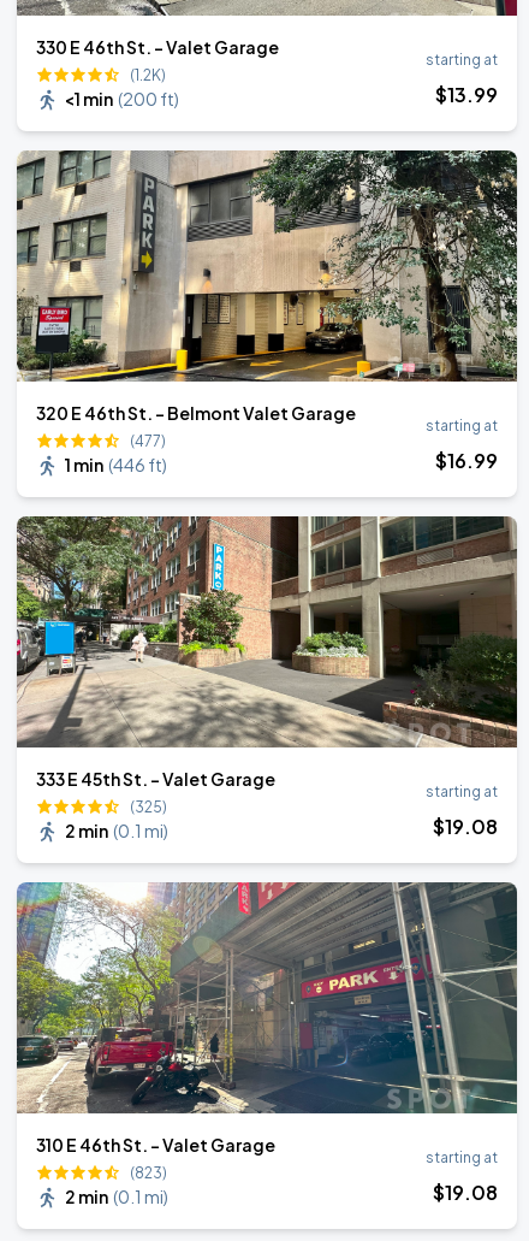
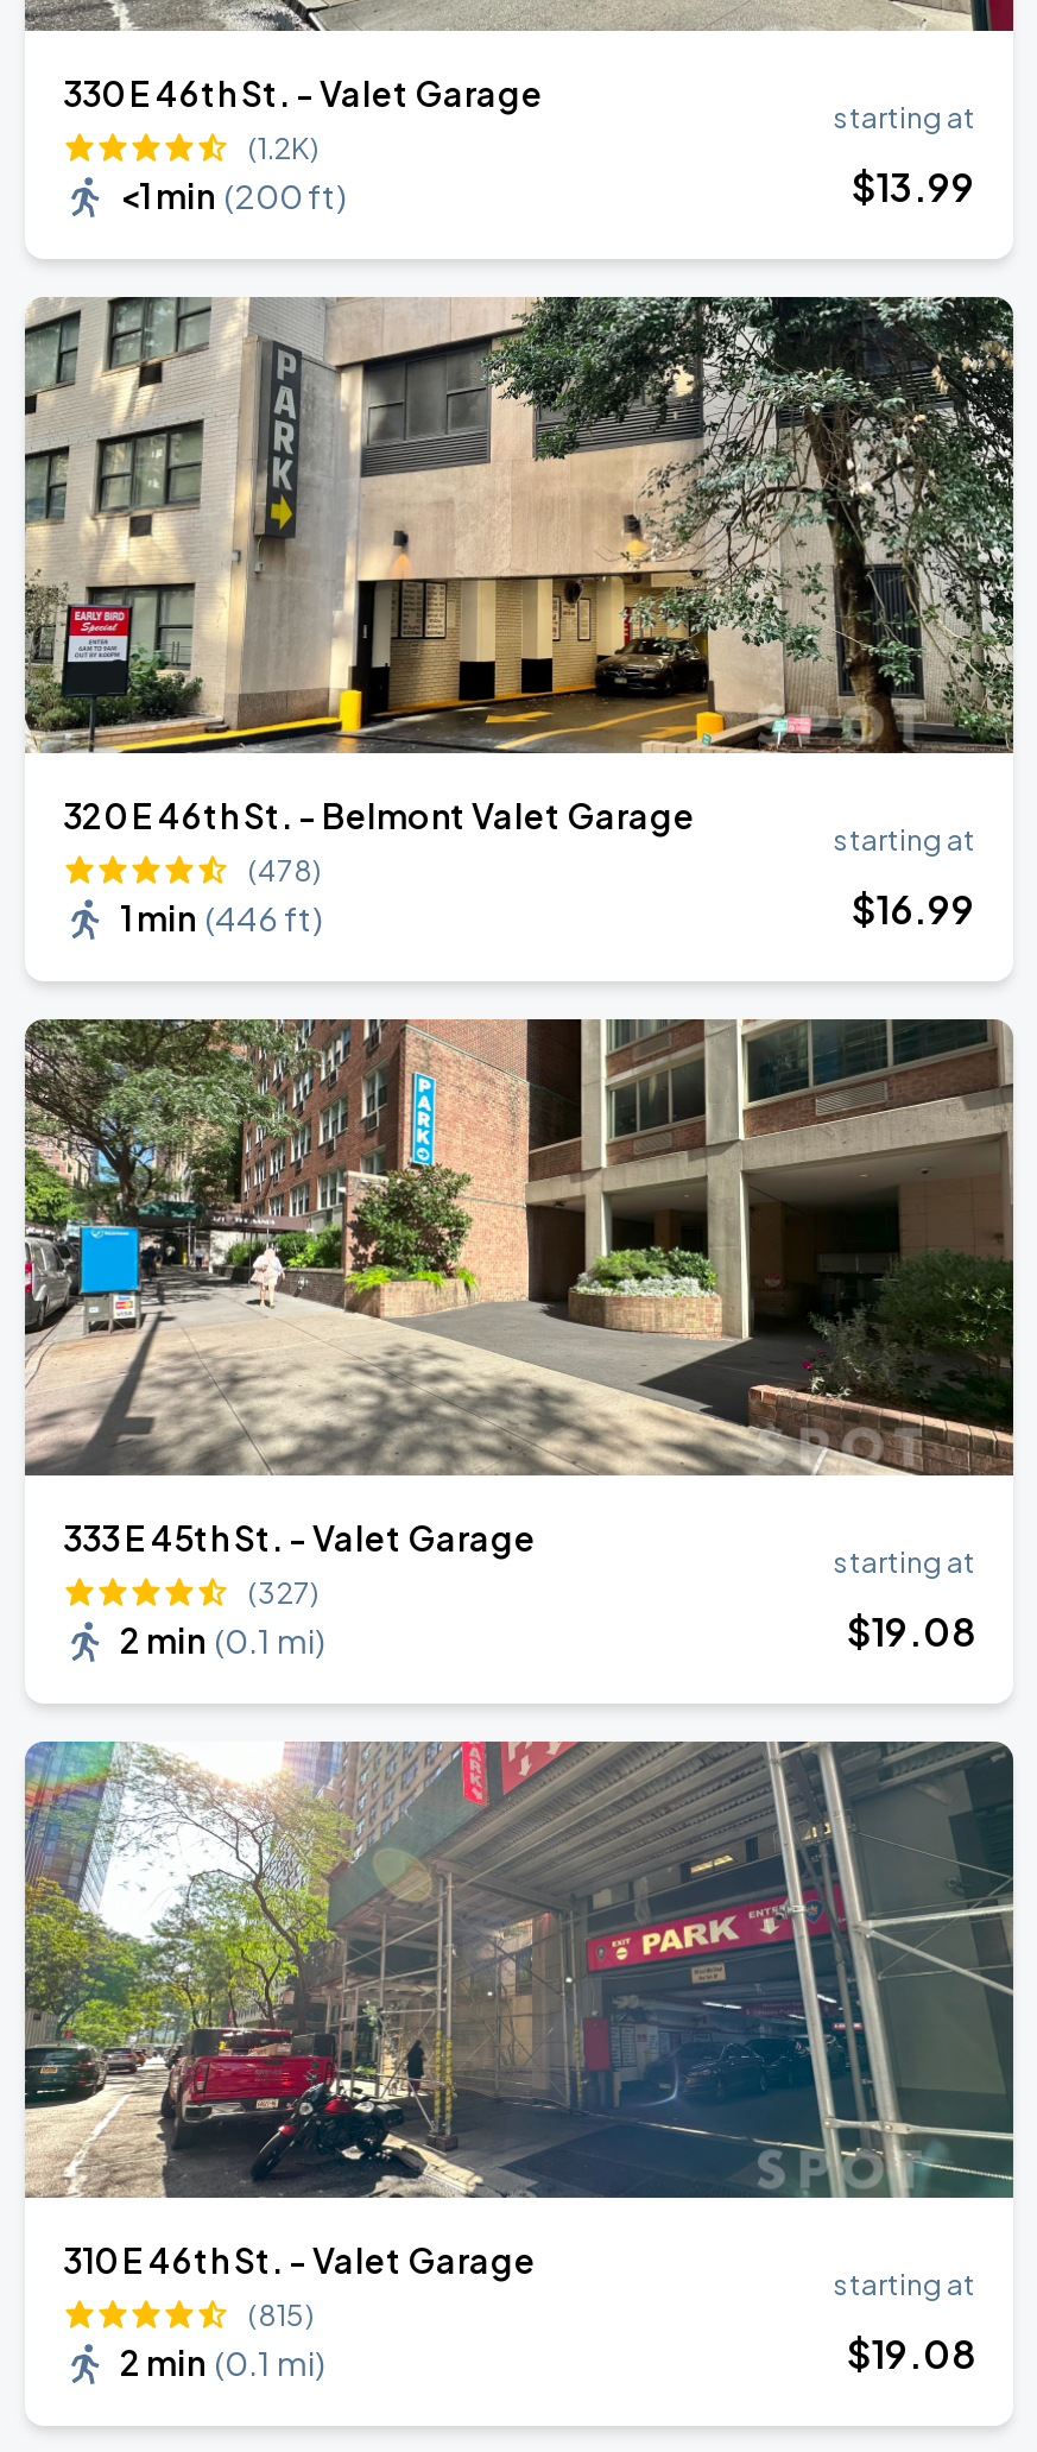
[130,432,166,450] (477) -> [248,853,322,889] (478)
[130,798,167,816] (325) -> [248,1575,320,1611] (327)
[130,1164,167,1182] (823) -> [248,2298,315,2333] (815)

